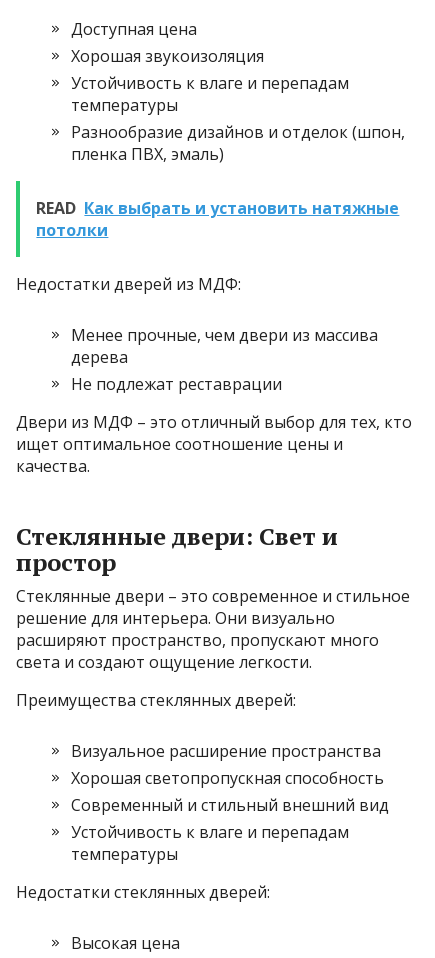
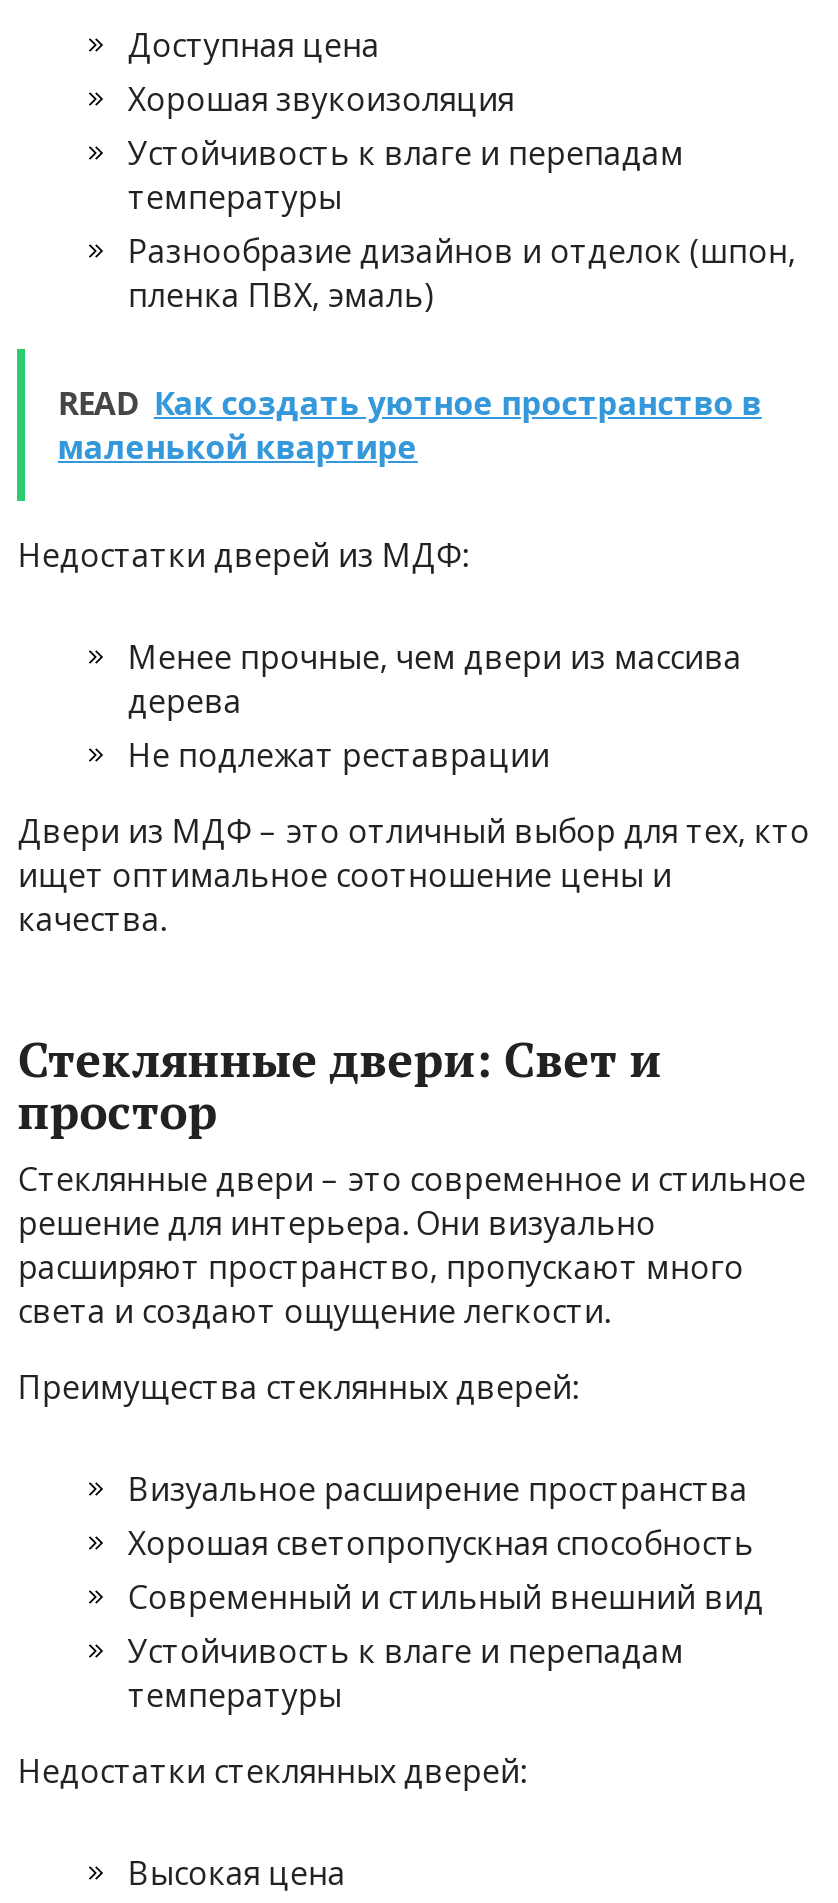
[36,197,399,241] READ Как выбрать и установить натяжные | потолки -> [58,381,762,469] READ Как создать уютное пространство в | маленькой квартире

